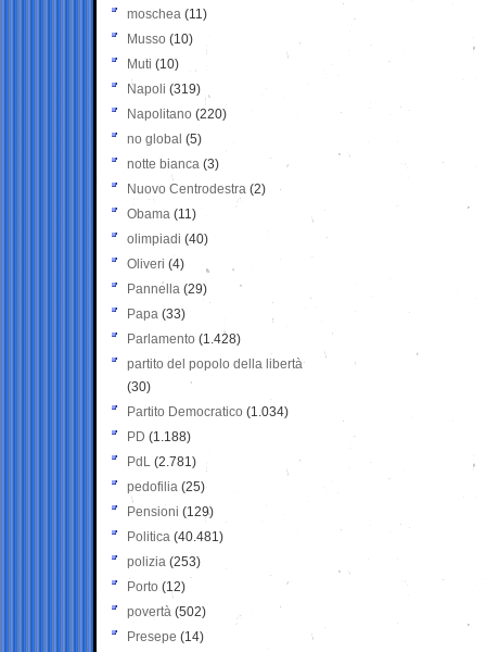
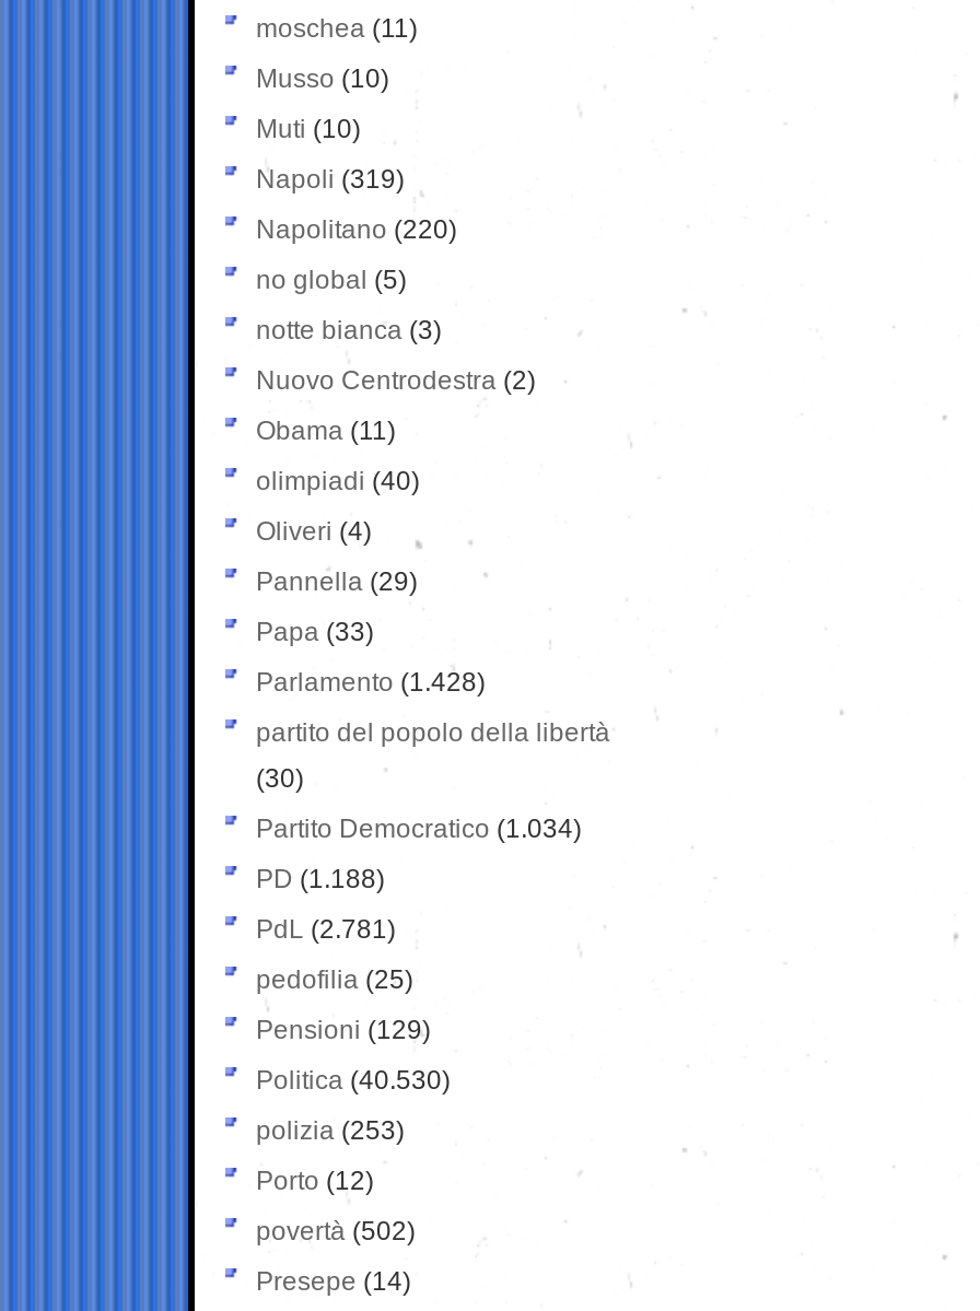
[127,529,223,544] Politica (40.481) -> [256,1065,451,1095] Politica (40.530)

